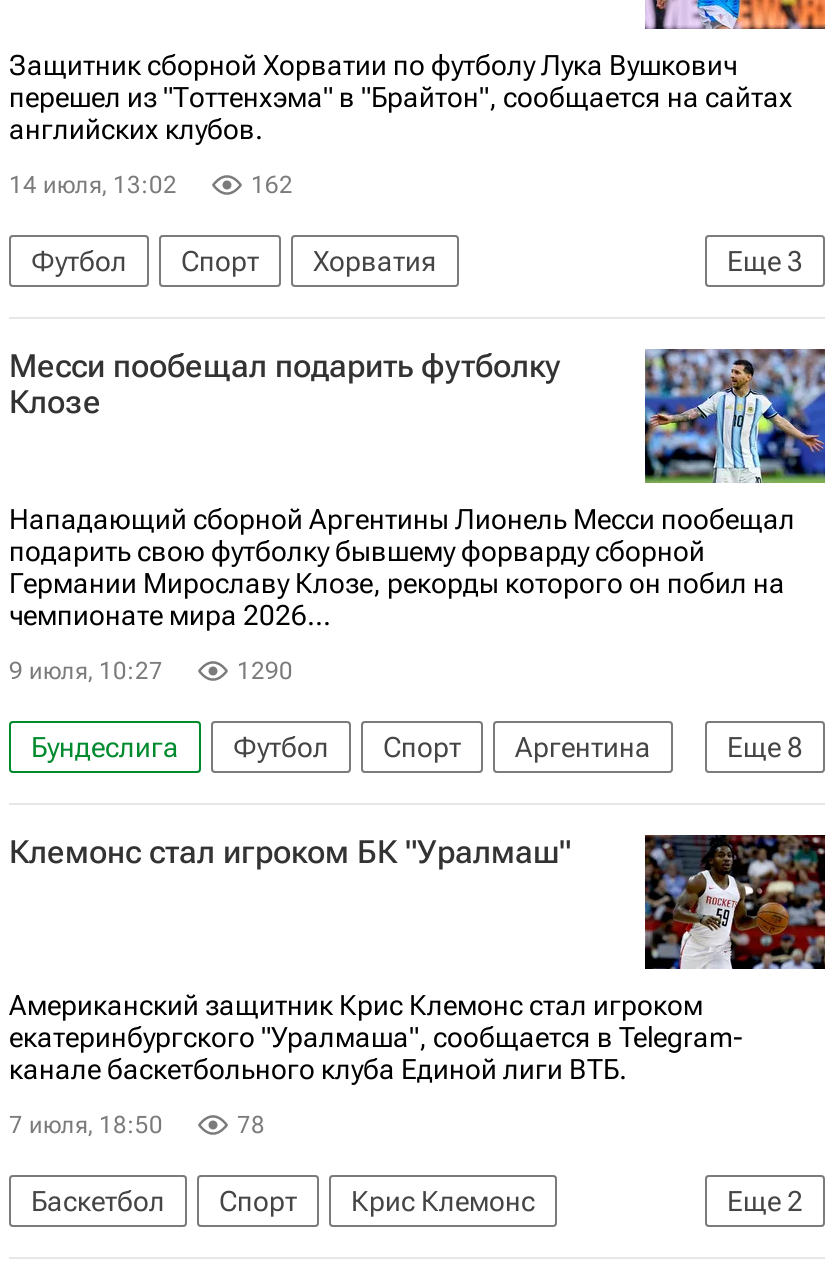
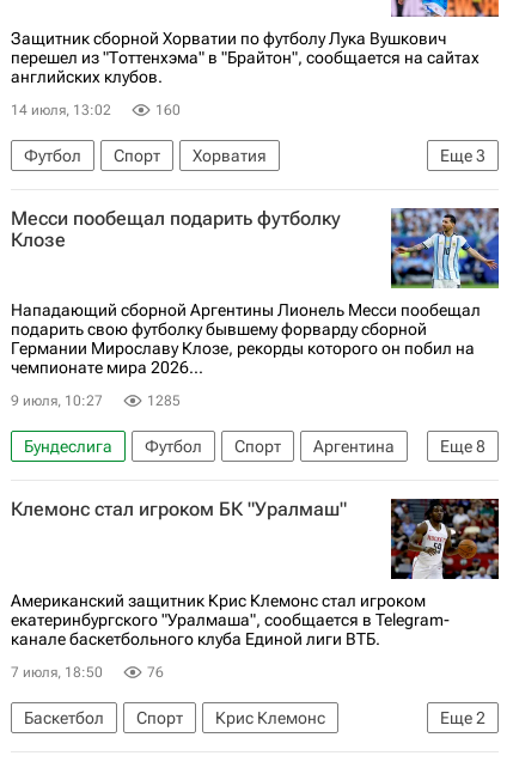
[251,170,293,198] 162 -> [155,102,181,118] 160
[237,656,293,684] 1290 -> [147,392,181,409] 1285
[237,1110,265,1138] 78 -> [147,664,164,681] 76

